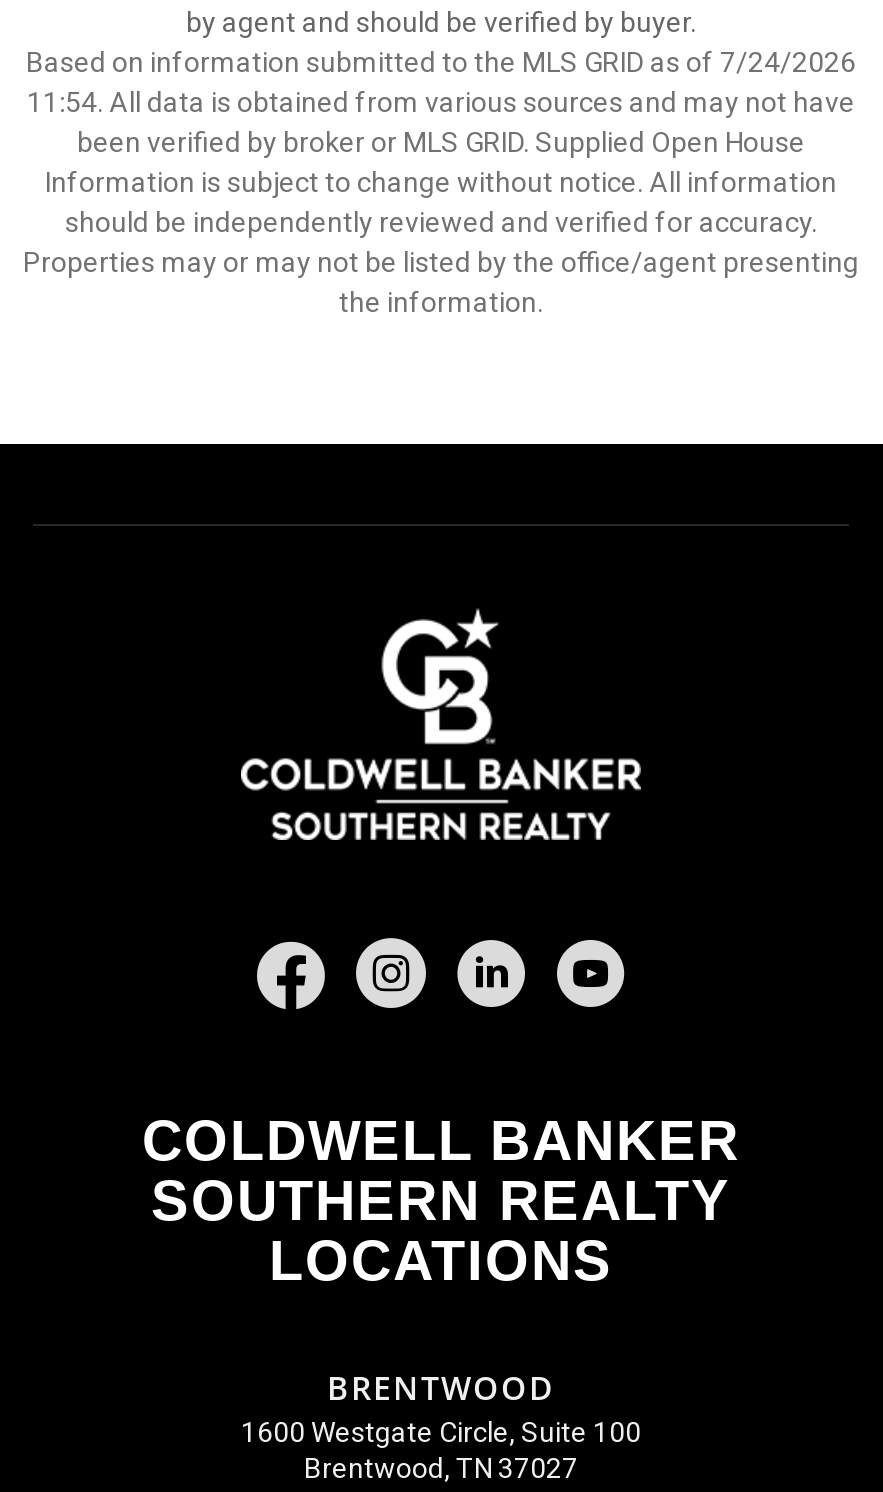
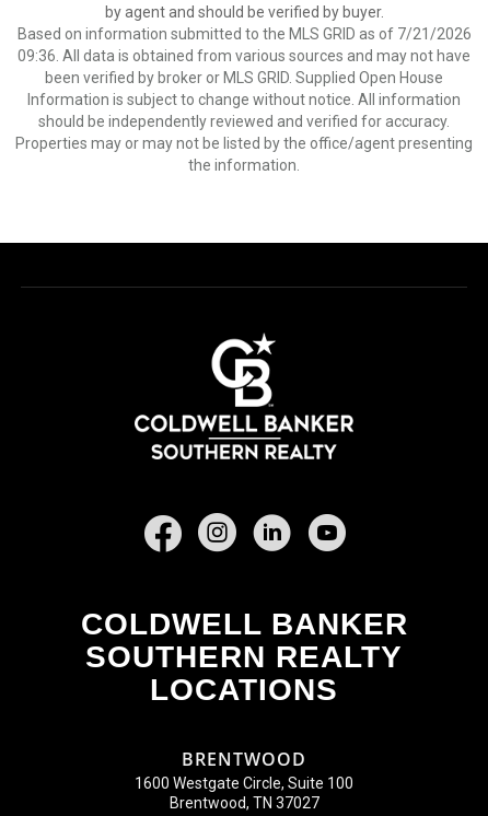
[26,46,856,78] Based on information submitted to the MLS GRID as of 7/24/2026 -> [17,25,471,43] Based on information submitted to the MLS GRID as of 7/21/2026
[27,86,855,118] 11:54. All data is obtained from various sources and may not have -> [18,47,470,65] 09:36. All data is obtained from various sources and may not have

